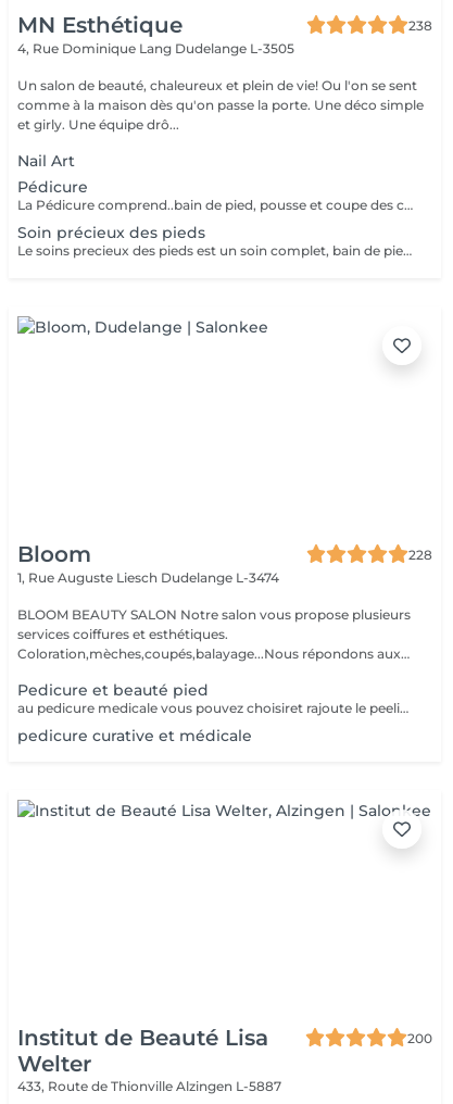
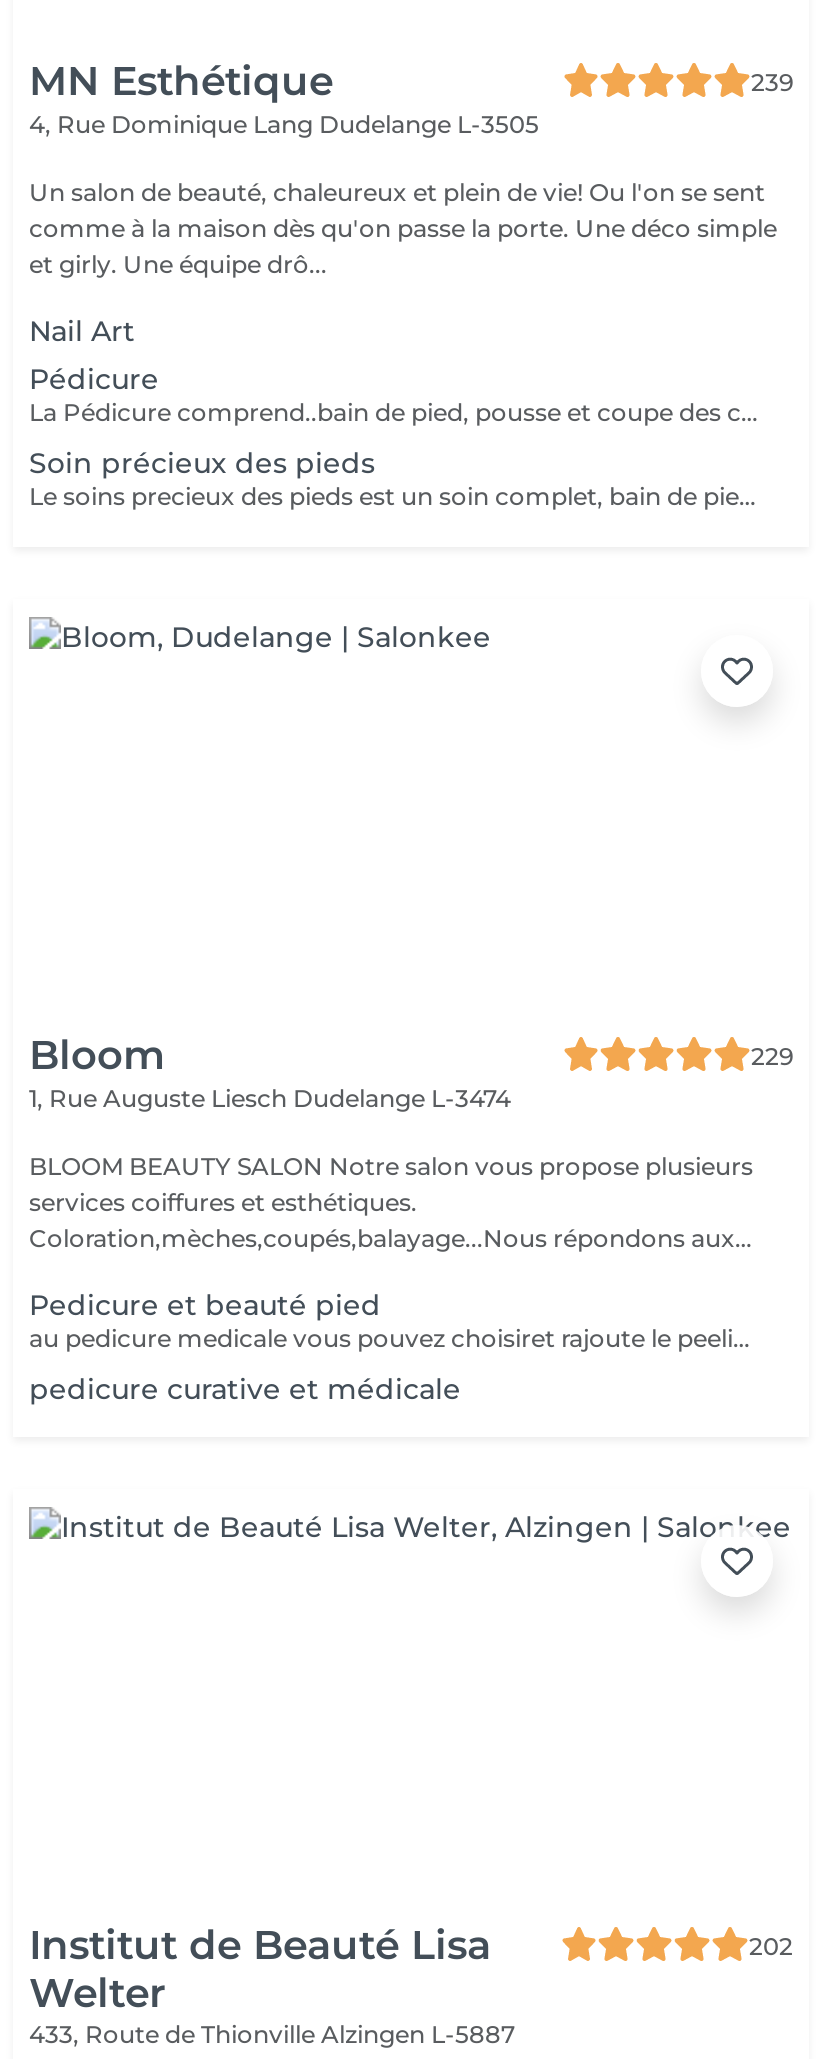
[408,17,432,34] 238 -> [751,67,793,97] 239
[408,547,432,563] 228 -> [751,1041,793,1071] 229
[407,1030,432,1046] 200 -> [749,1931,793,1961] 202

